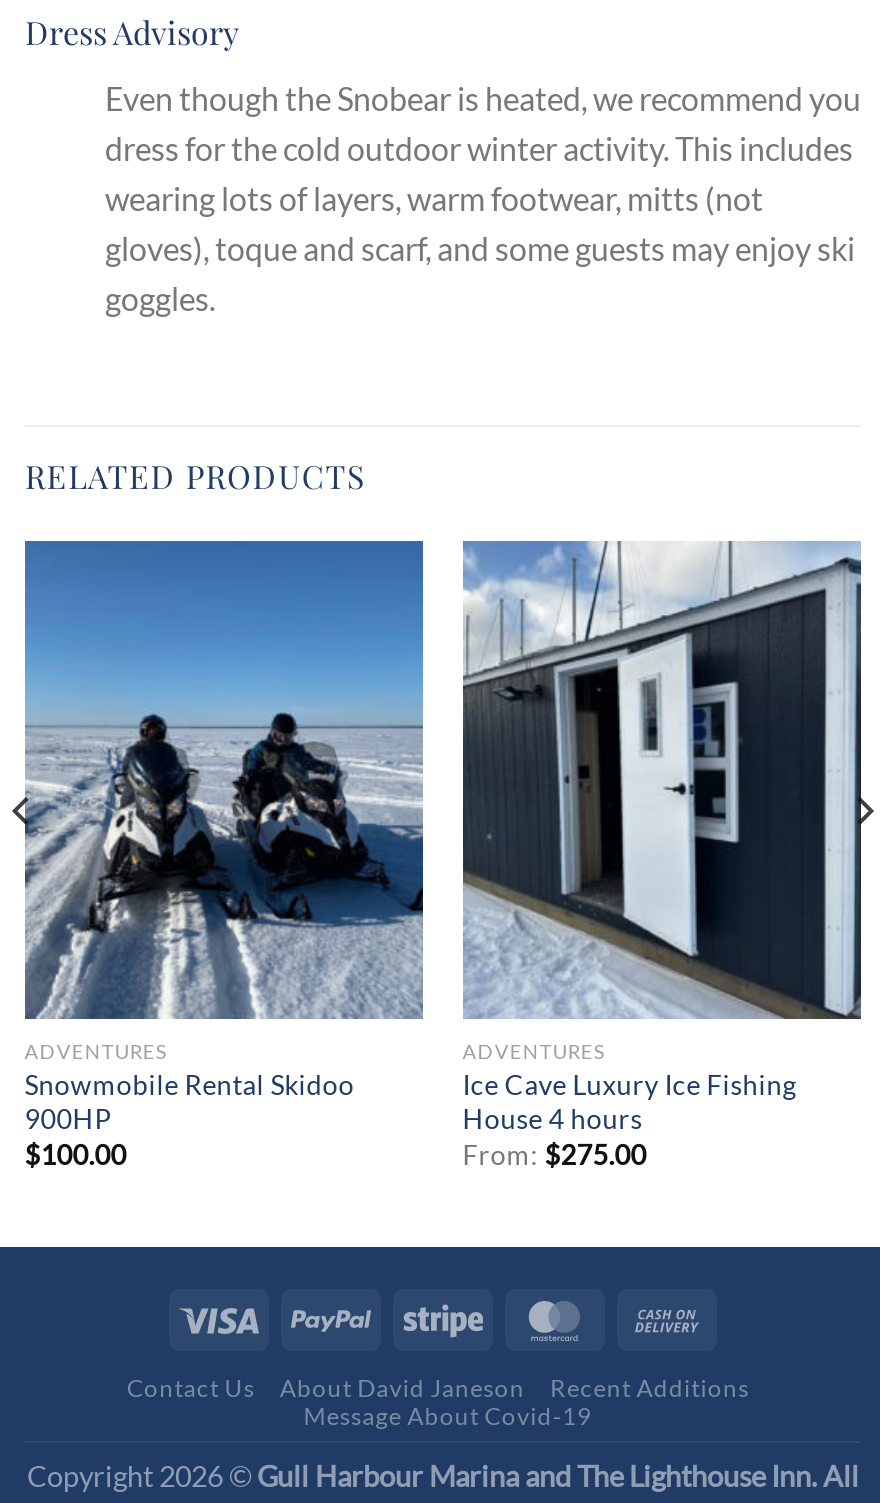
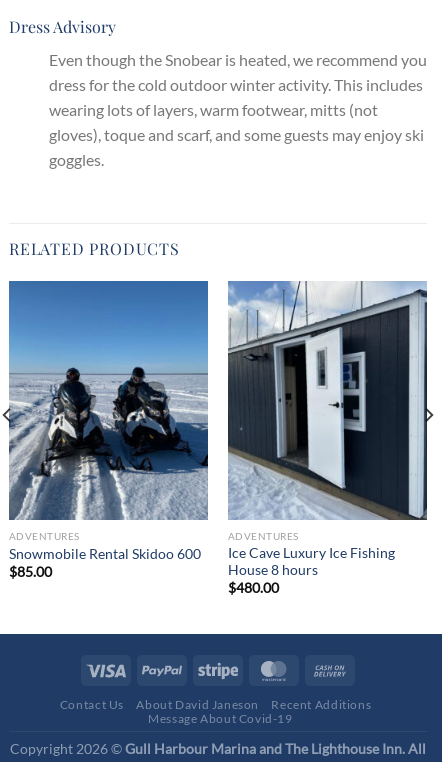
[25,1069,355,1172] Snowmobile Rental Skidoo | 900HP | $100.00 -> [9,546,201,580] Snowmobile Rental Skidoo 600 | $85.00
[463,1103,647,1172] House 4 hours | From: $275.00 -> [228,562,318,596] House 8 hours | $480.00

